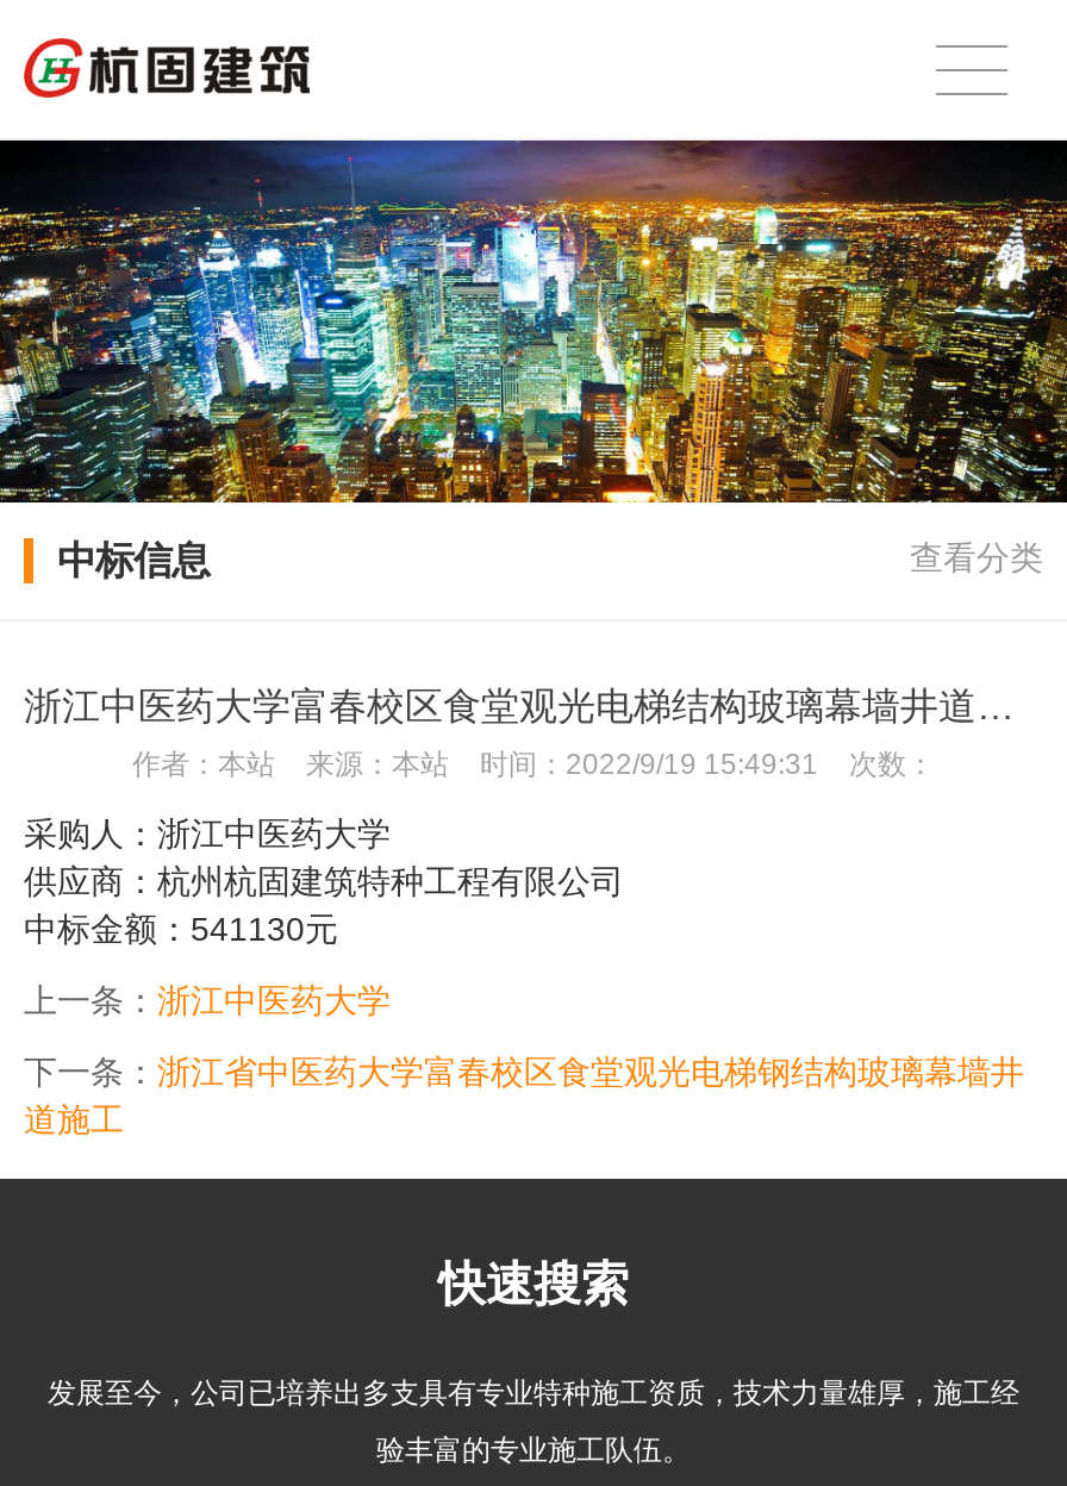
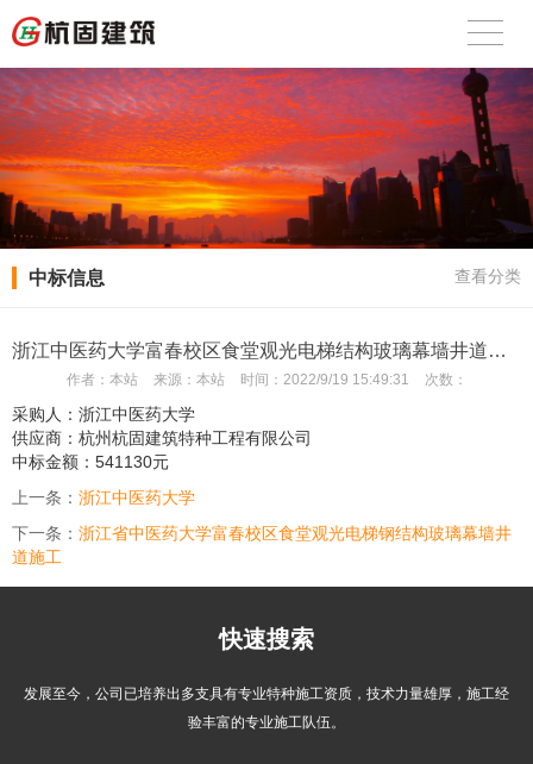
[7,138,1060,505] [image] -> [4,67,529,250] [image]

